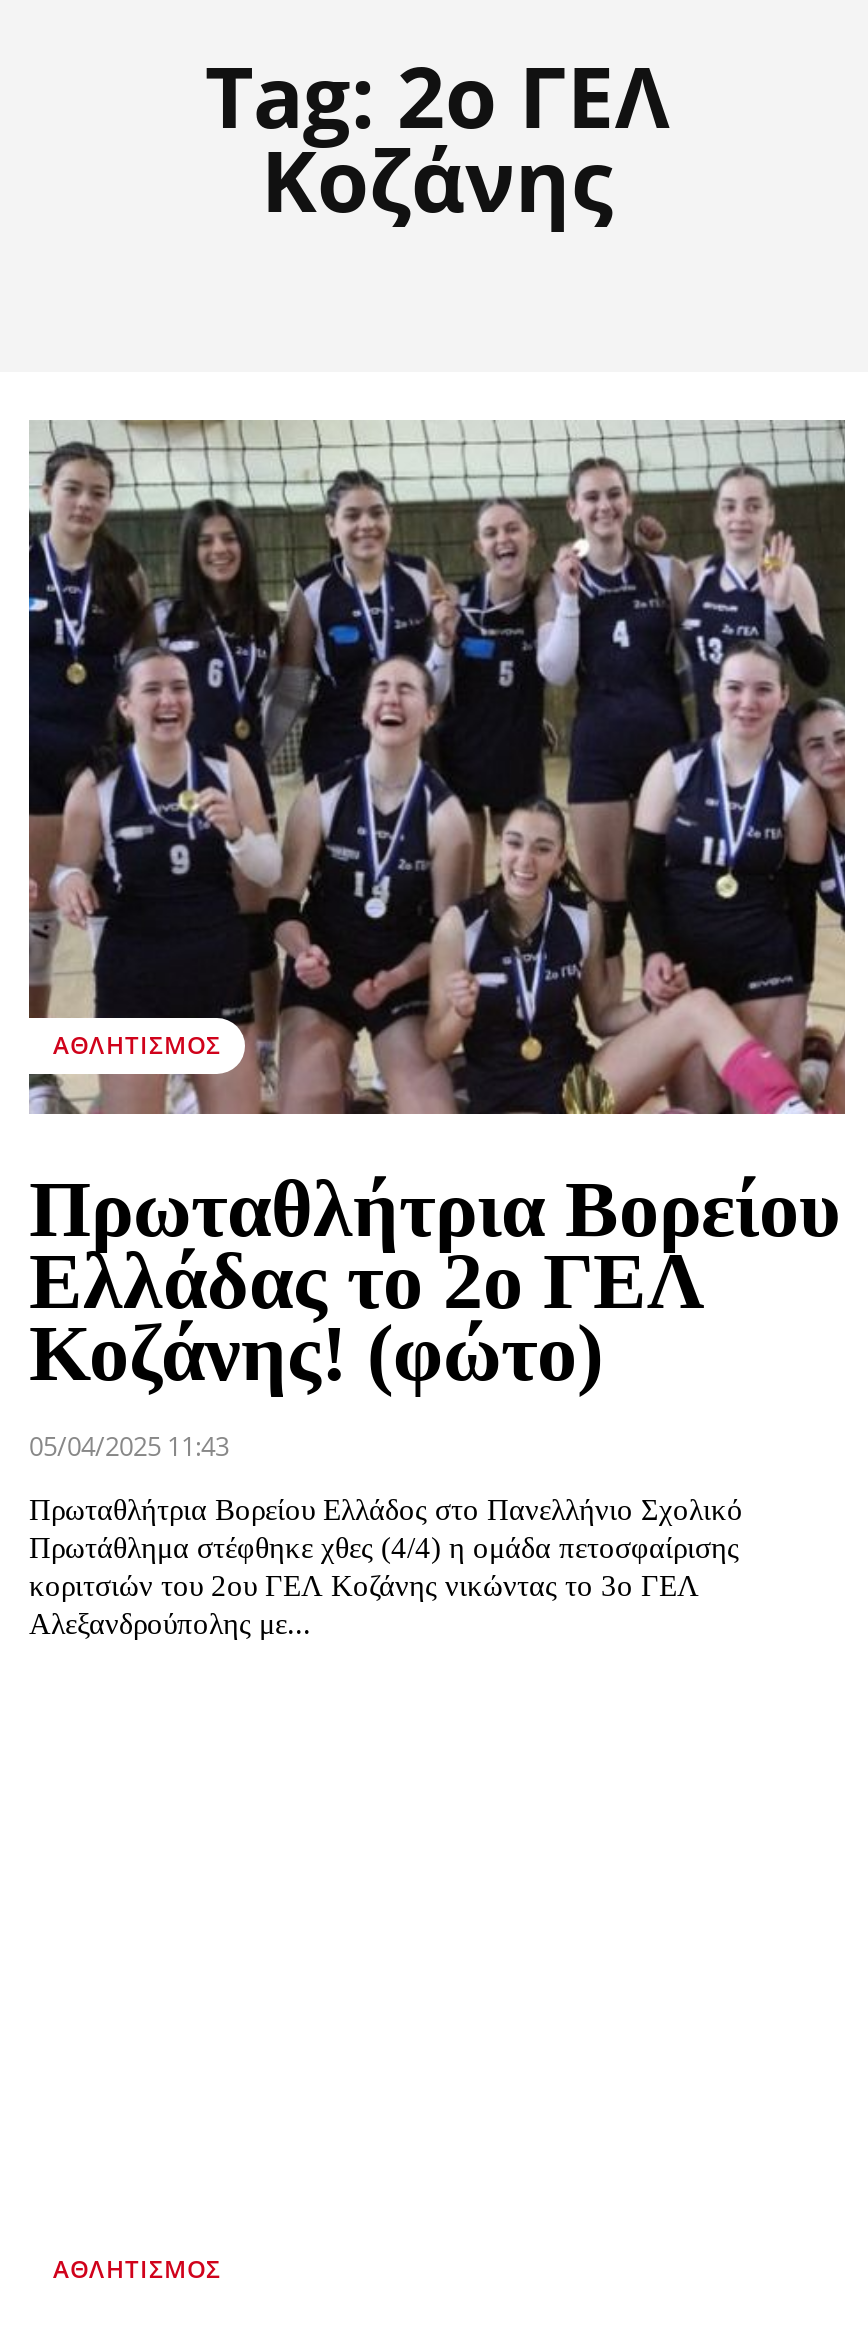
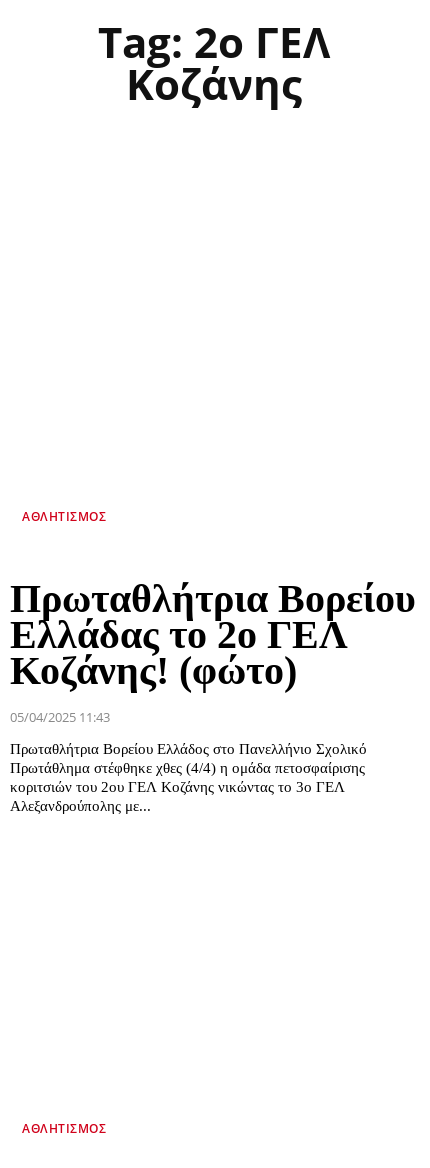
[27,418,847,1116] [image] -> none

